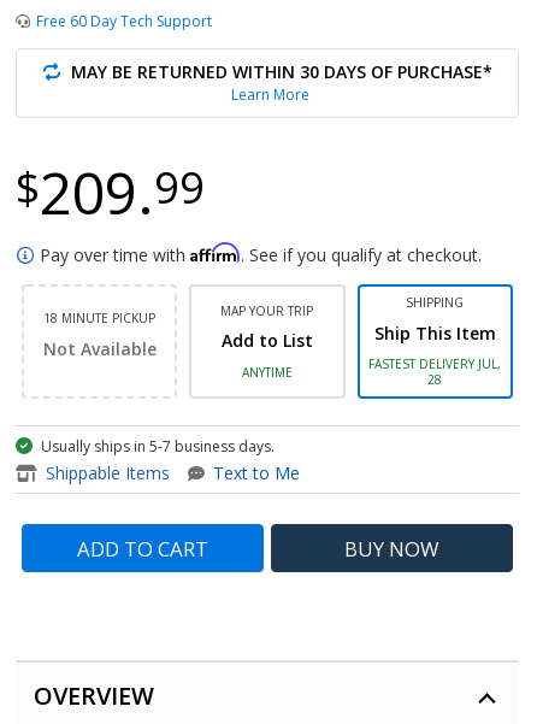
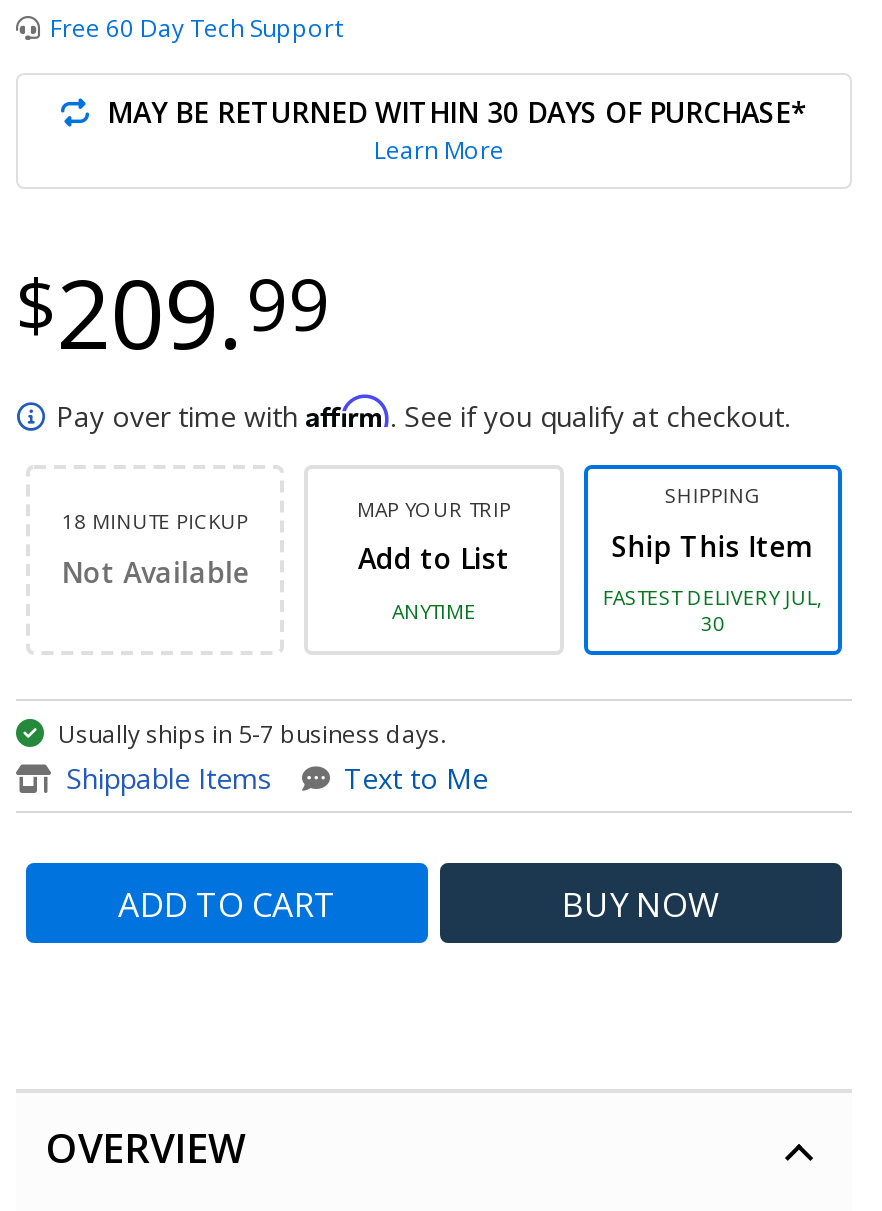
[428,372,442,389] 28 -> [701,610,725,638] 30

